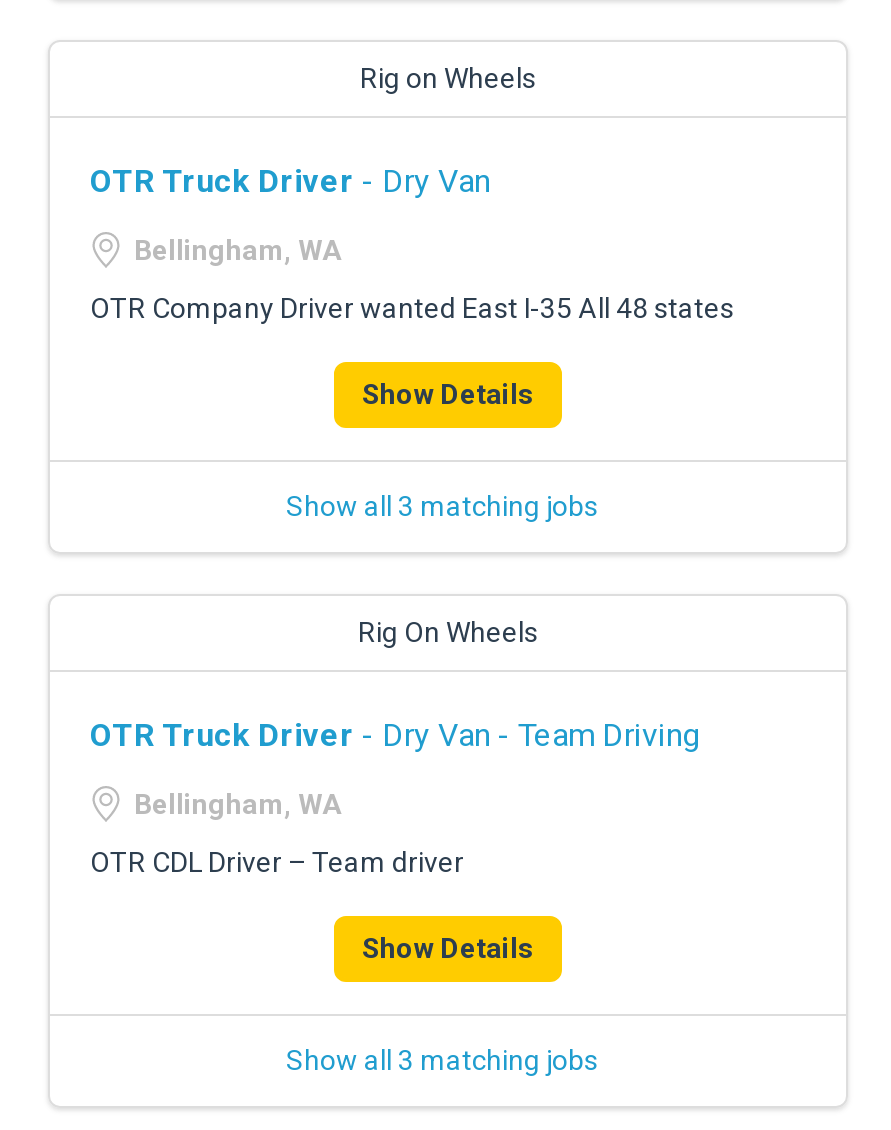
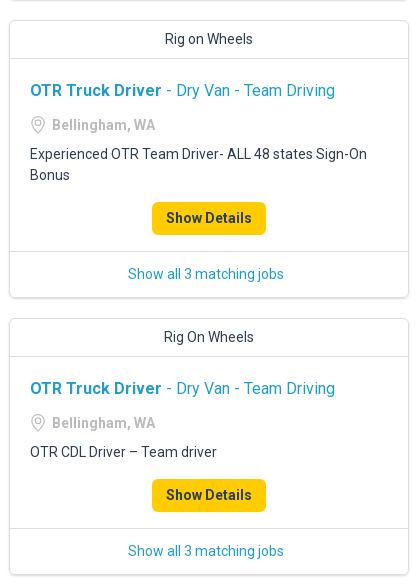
[90,162,490,200] OTR Truck Driver - Dry Van -> [30,81,335,100] OTR Truck Driver - Dry Van - Team Driving
[90,292,734,324] OTR Company Driver wanted East I-35 All 48 states -> [30,146,367,183] Experienced OTR Team Driver- ALL 48 states Sign-On | Bonus

